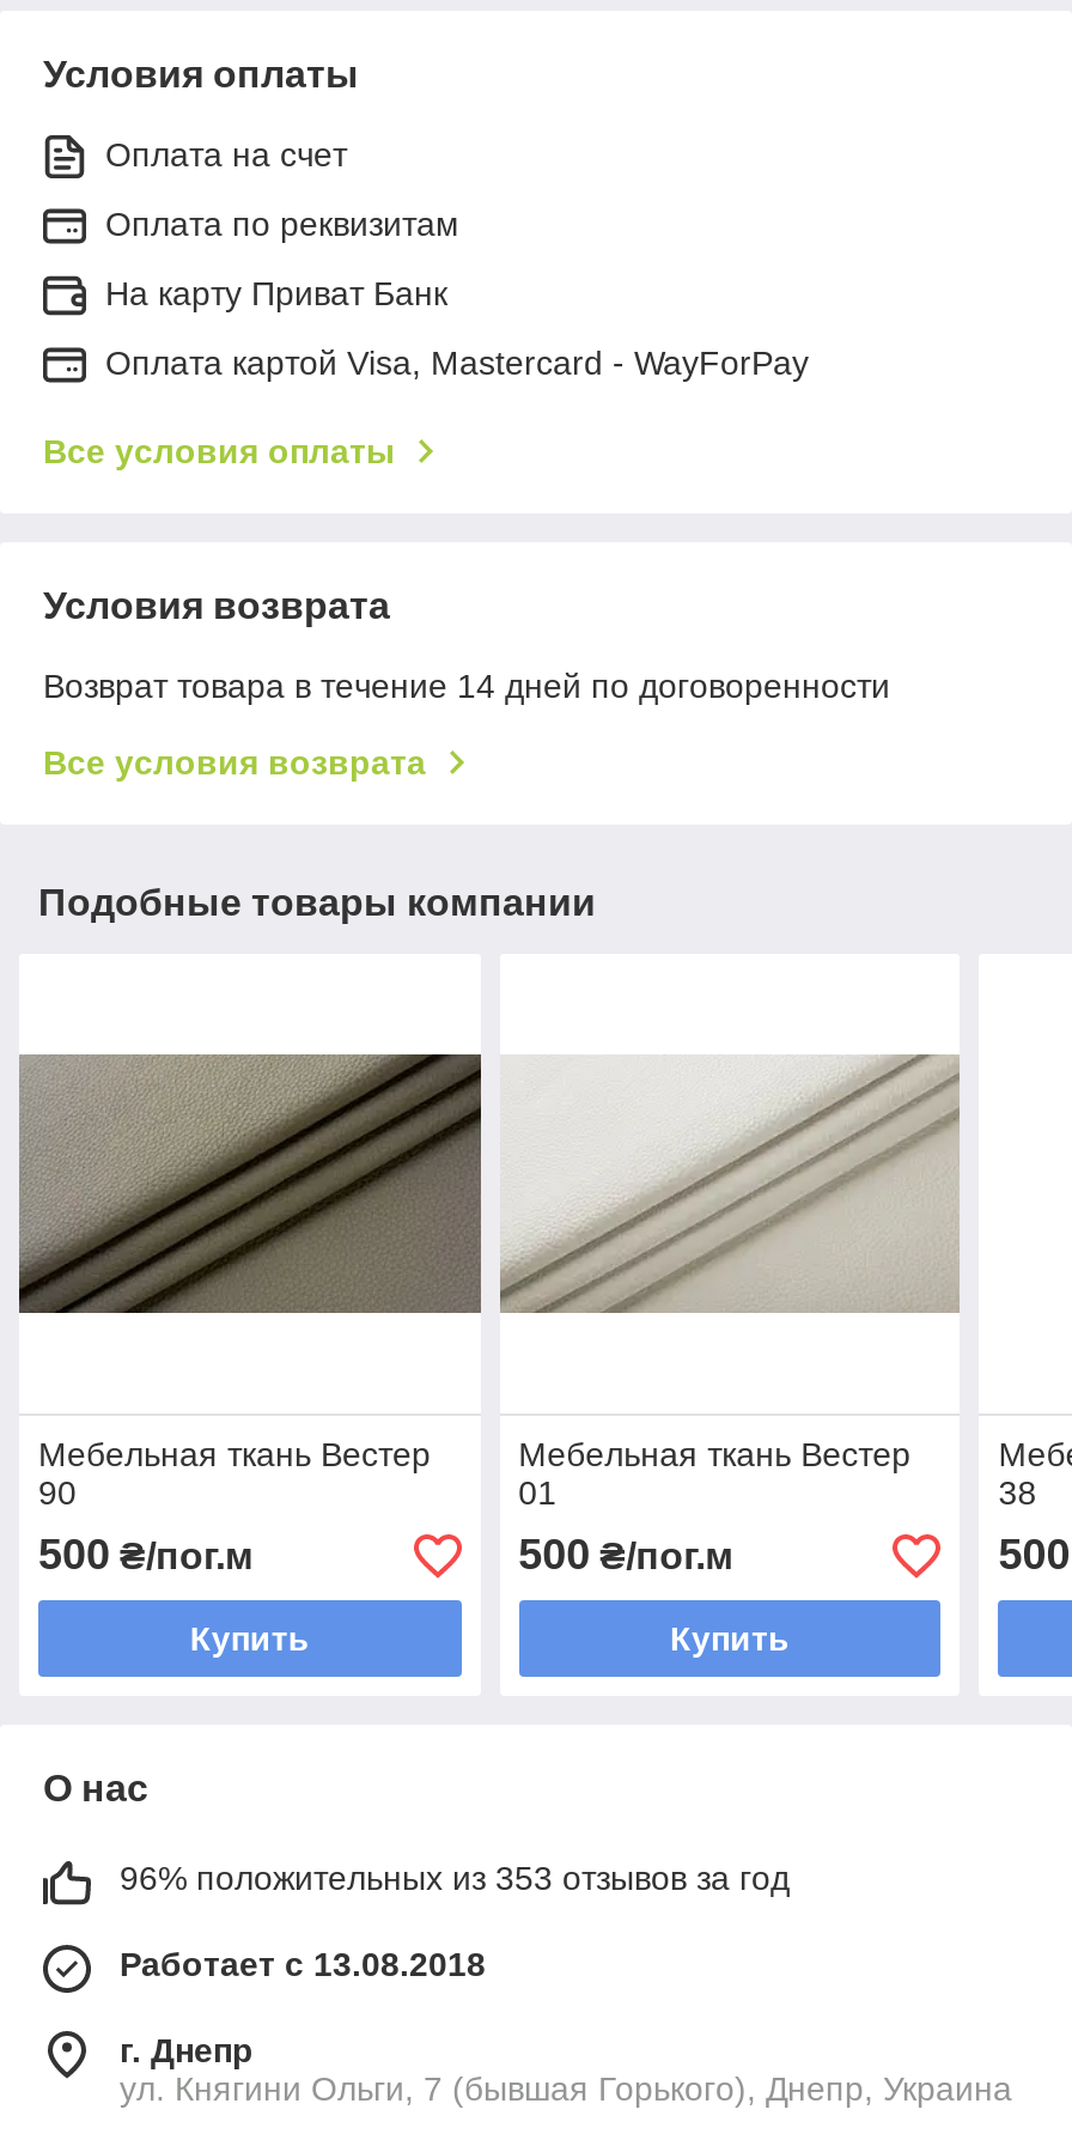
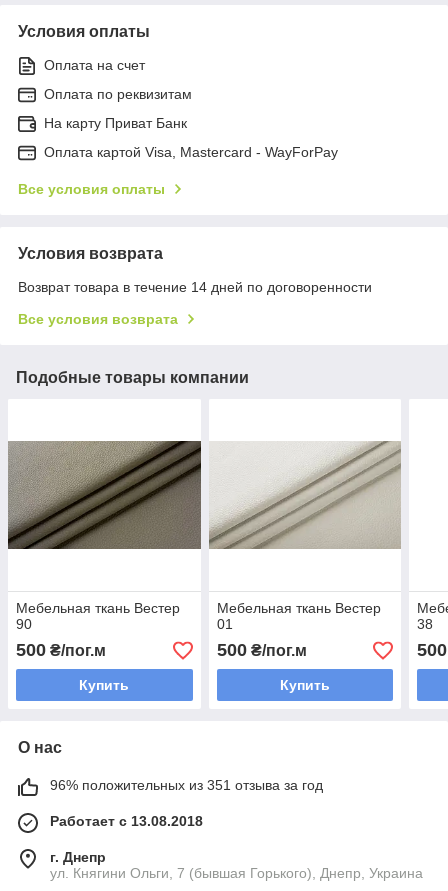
[120,1860,790,1898] 96% положительных из 353 отзывов за год -> [50,777,323,793] 96% положительных из 351 отзыва за год

